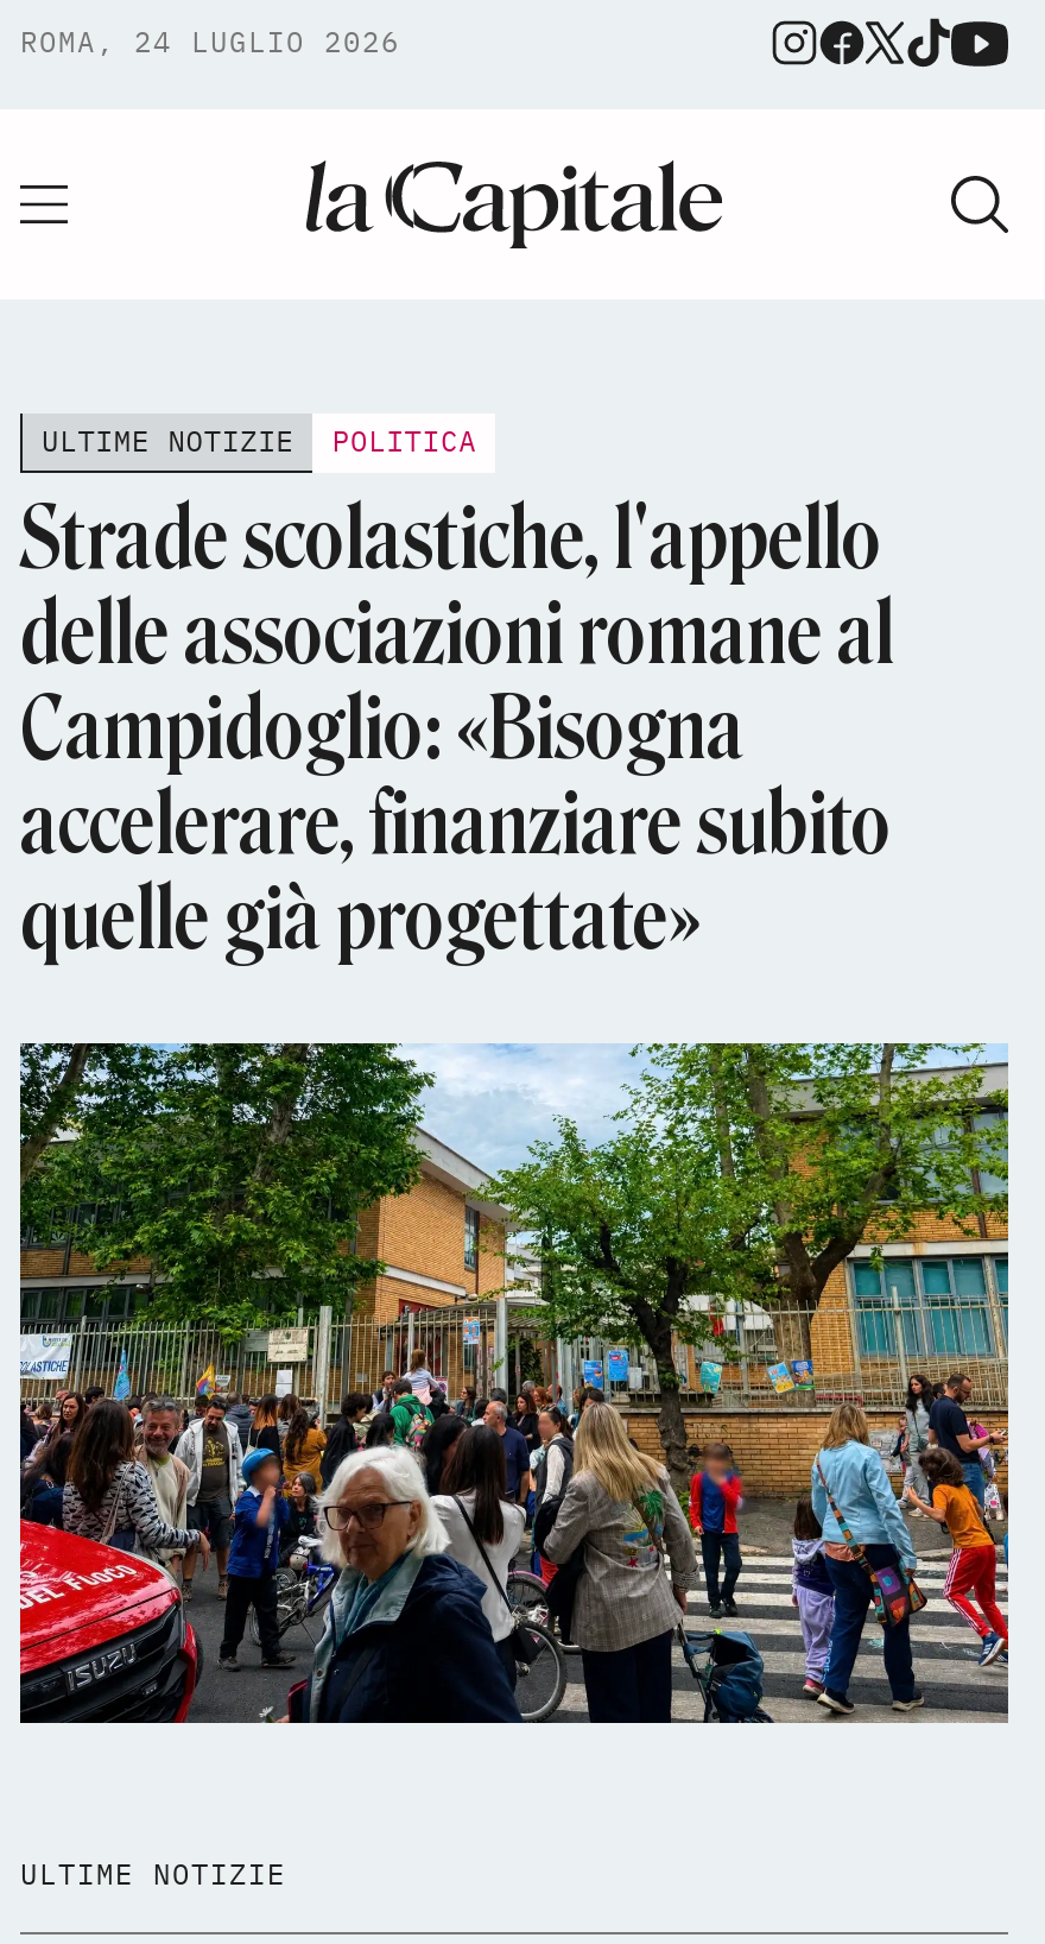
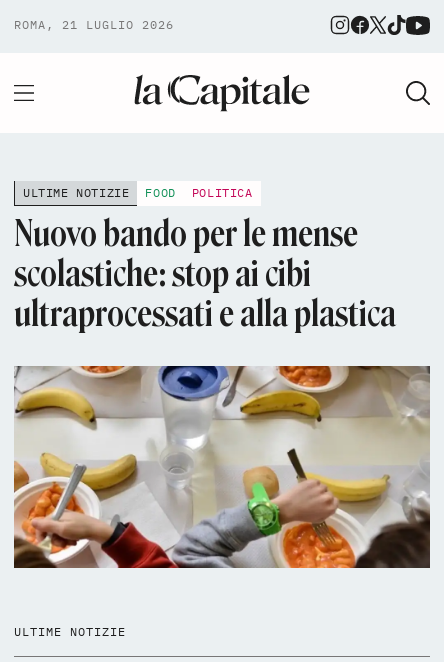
[20,24,400,59] ROMA, 24 LUGLIO 2026 -> [14,17,174,32] ROMA, 21 LUGLIO 2026
none -> [145,185,176,200] FOOD
[20,487,894,970] Strade scolastiche, l'appello | delle associazioni romane al | Campidoglio: «Bisogna | accelerare, finanziare subito | quelle già progettate» -> [14,212,396,335] Nuovo bando per le mense | scolastiche: stop ai cibi | ultraprocessati e alla plastica
[18,1041,1011,1728] [image] -> [13,365,430,569] [image]

